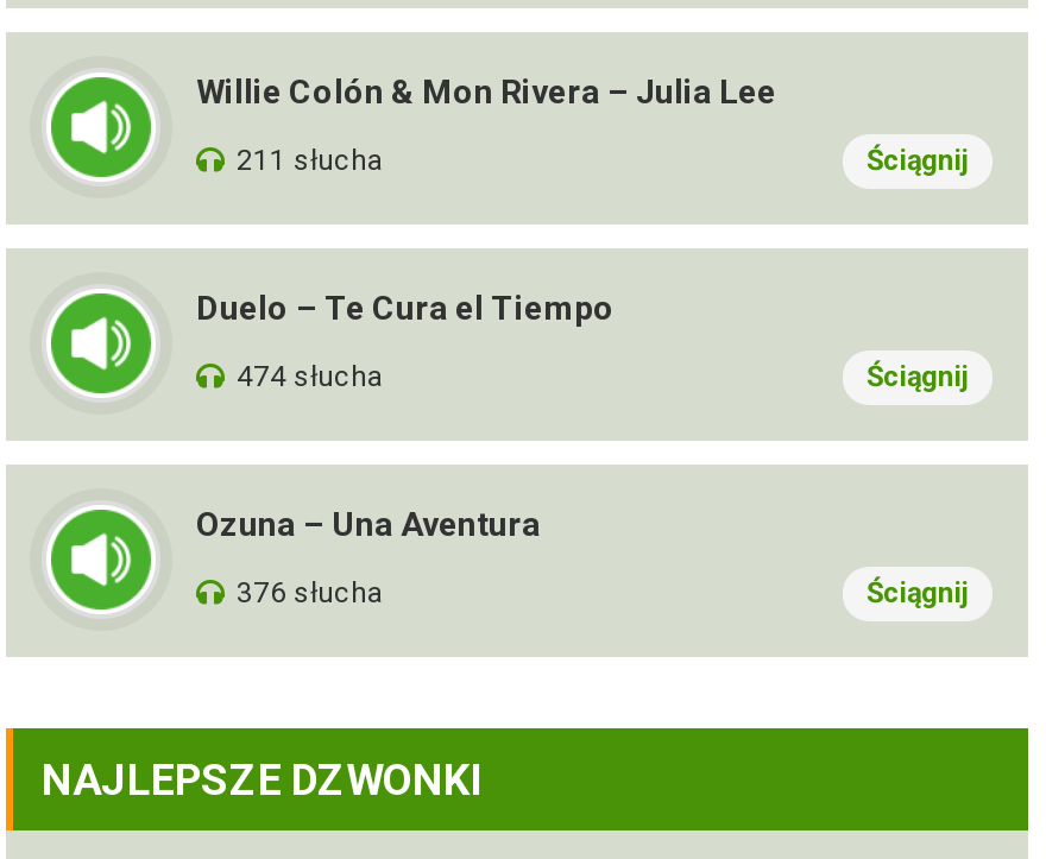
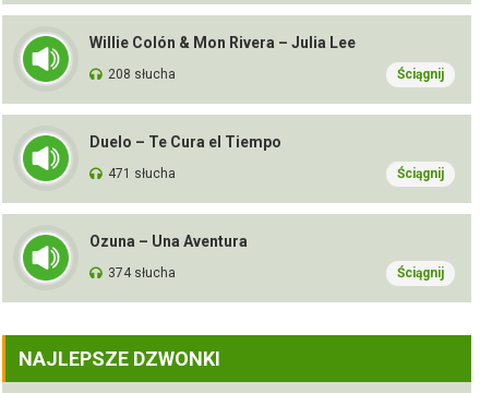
[237,144,384,177] 211 słucha -> [108,67,176,82] 208 słucha
[237,360,384,393] 474 słucha -> [108,166,176,181] 471 słucha
[237,576,384,609] 376 słucha -> [108,265,176,281] 374 słucha

